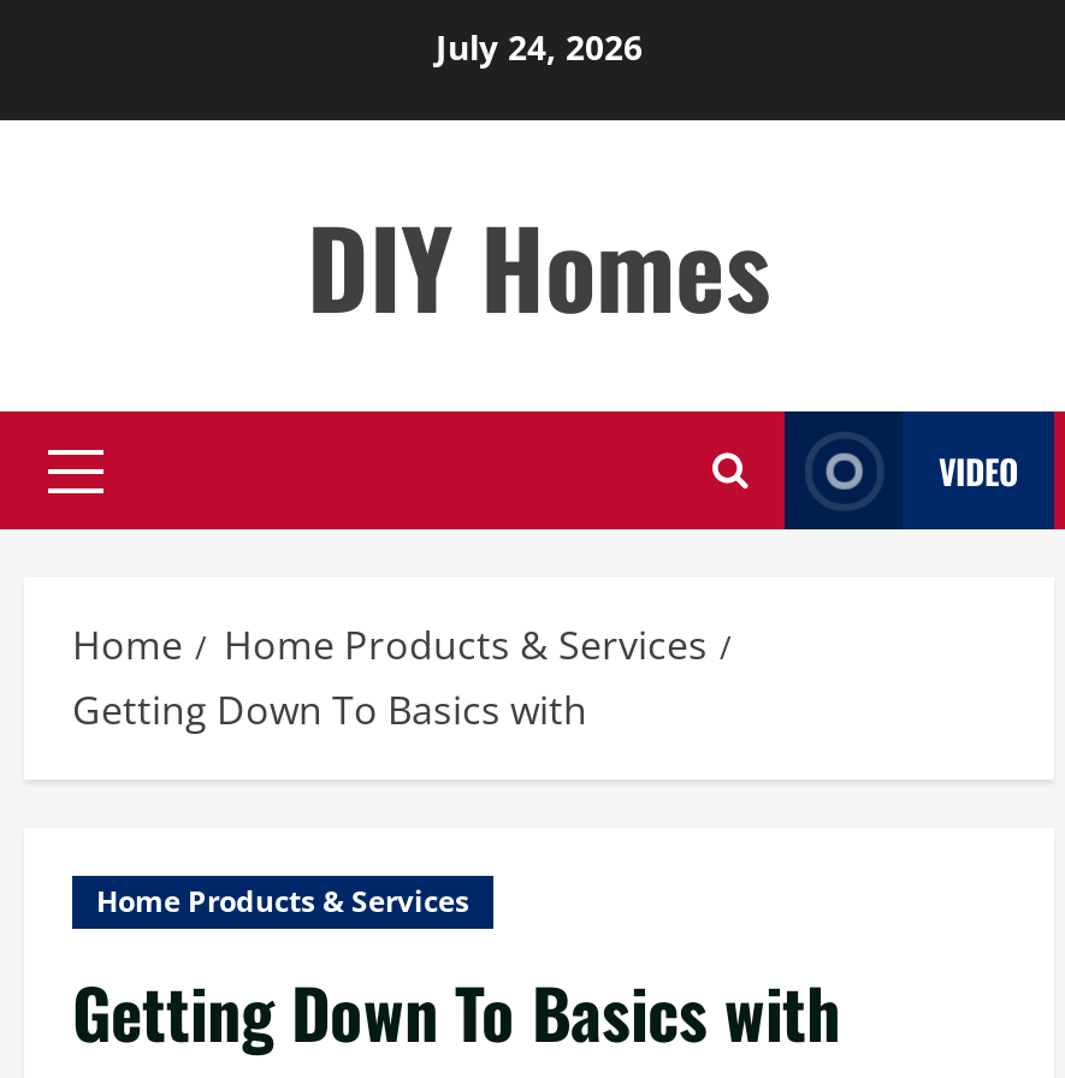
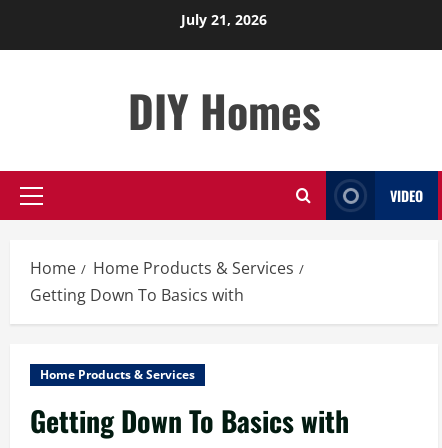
[436,24,643,69] July 24, 2026 -> [181,10,267,29] July 21, 2026

